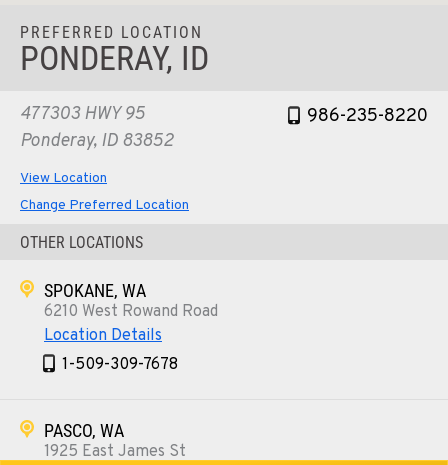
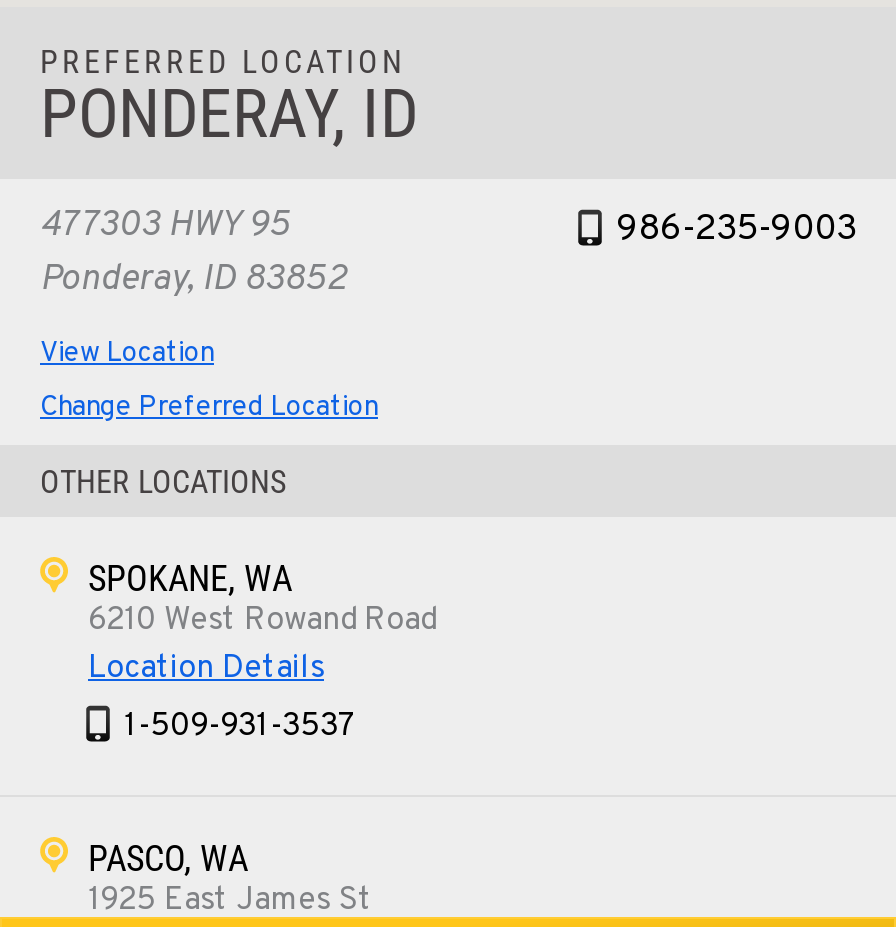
[307,105,428,128] 986-235-8220 -> [616,207,856,253] 986-235-9003
[62,355,178,375] 1-509-309-7678 -> [124,707,356,747] 1-509-931-3537

